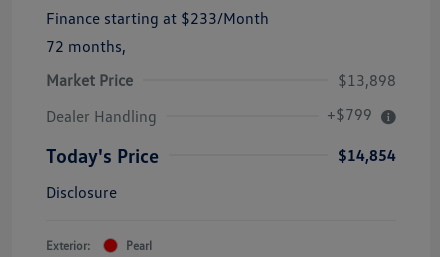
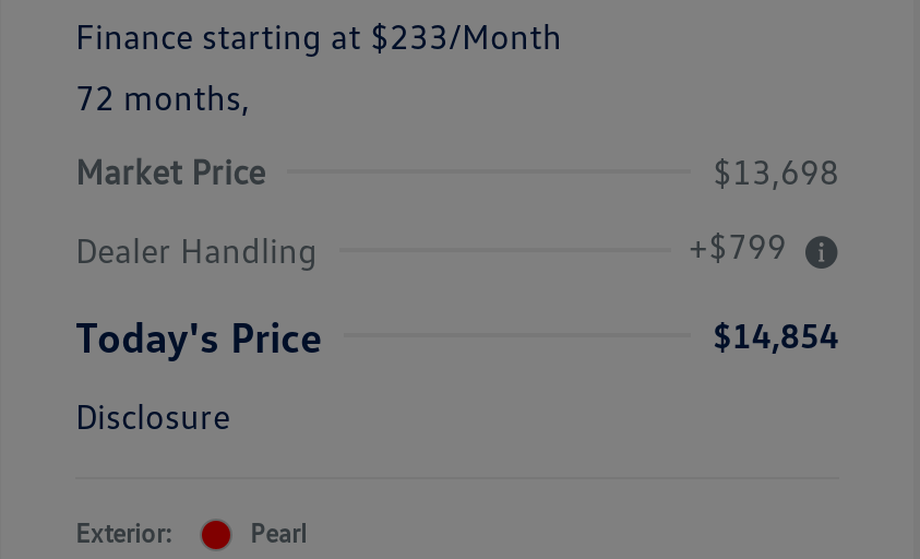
[338,70,396,90] $13,898 -> [713,150,839,194] $13,698

